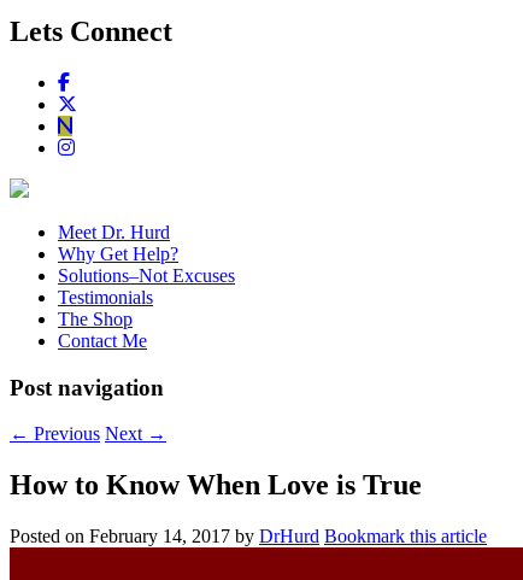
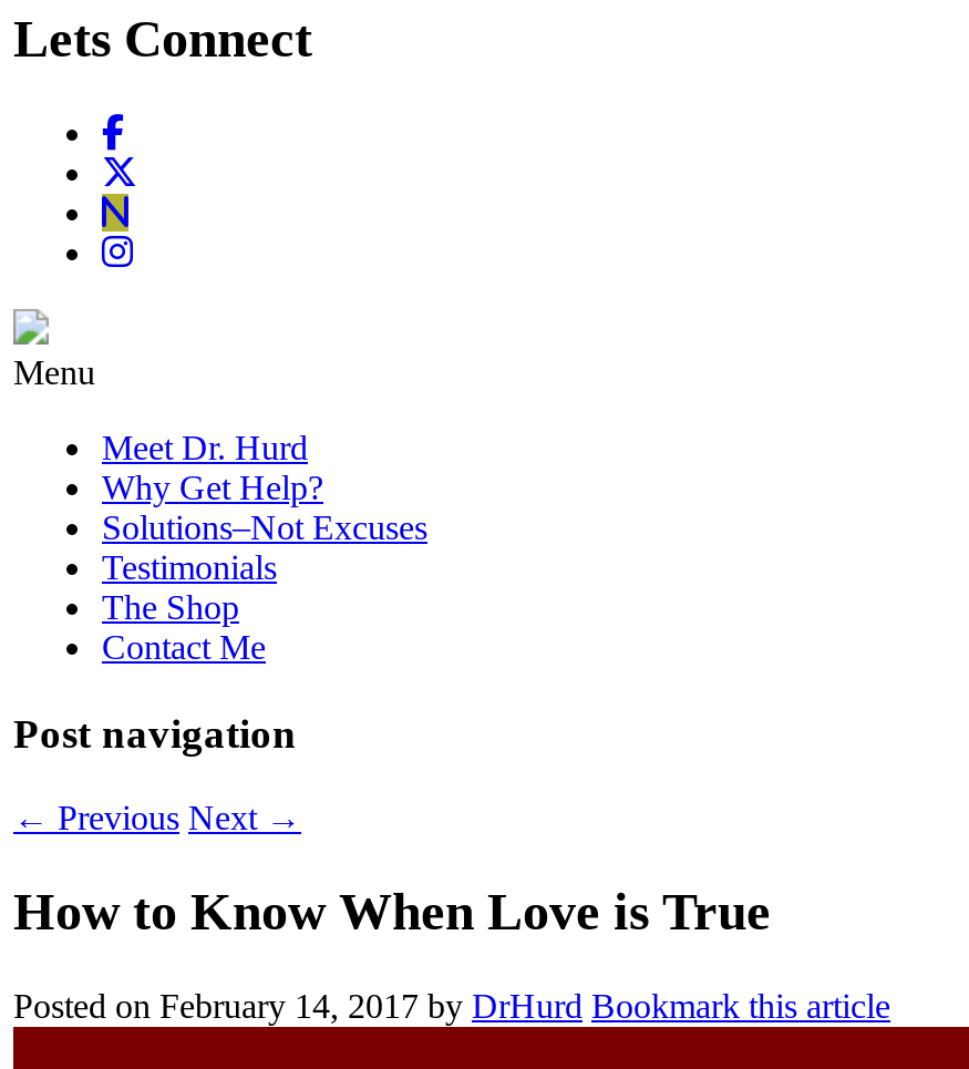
none -> [13,353,95,391] Menu

